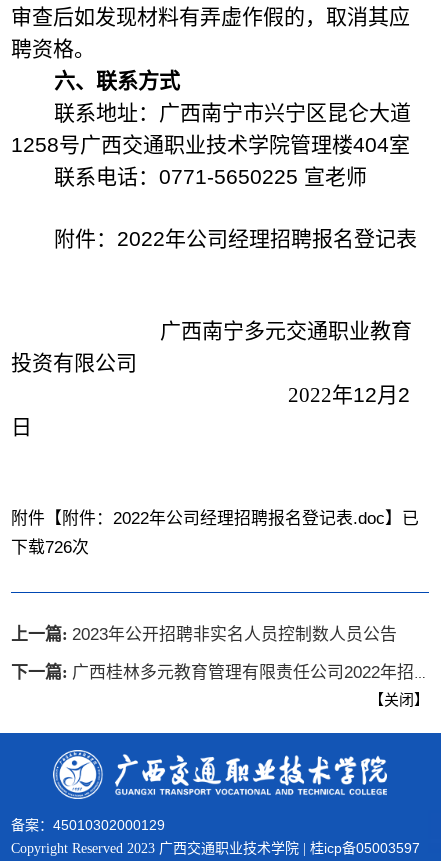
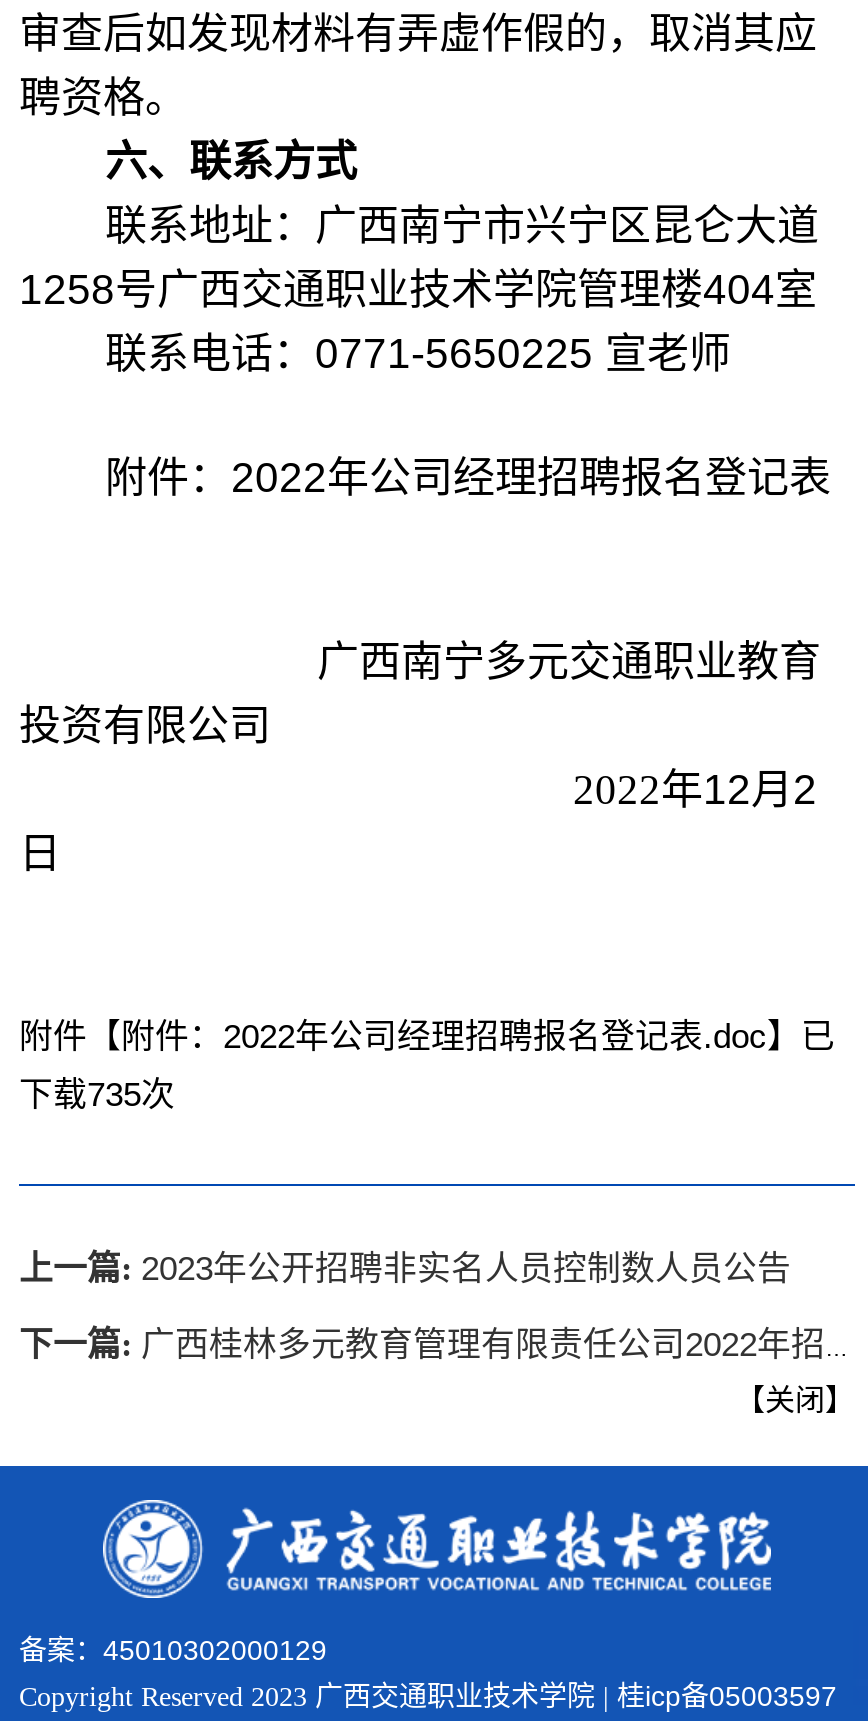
[11,538,89,557] 下载726次 -> [19,1076,175,1114] 下载735次

